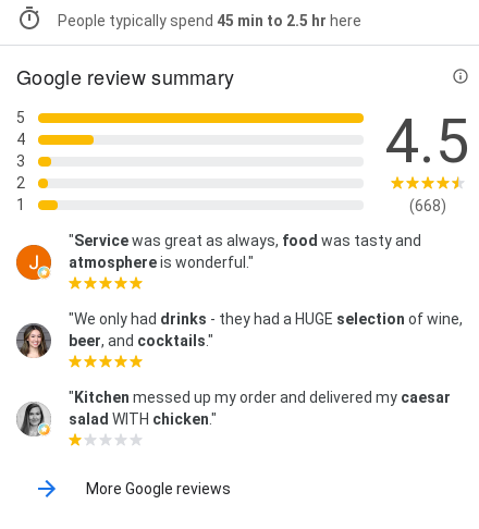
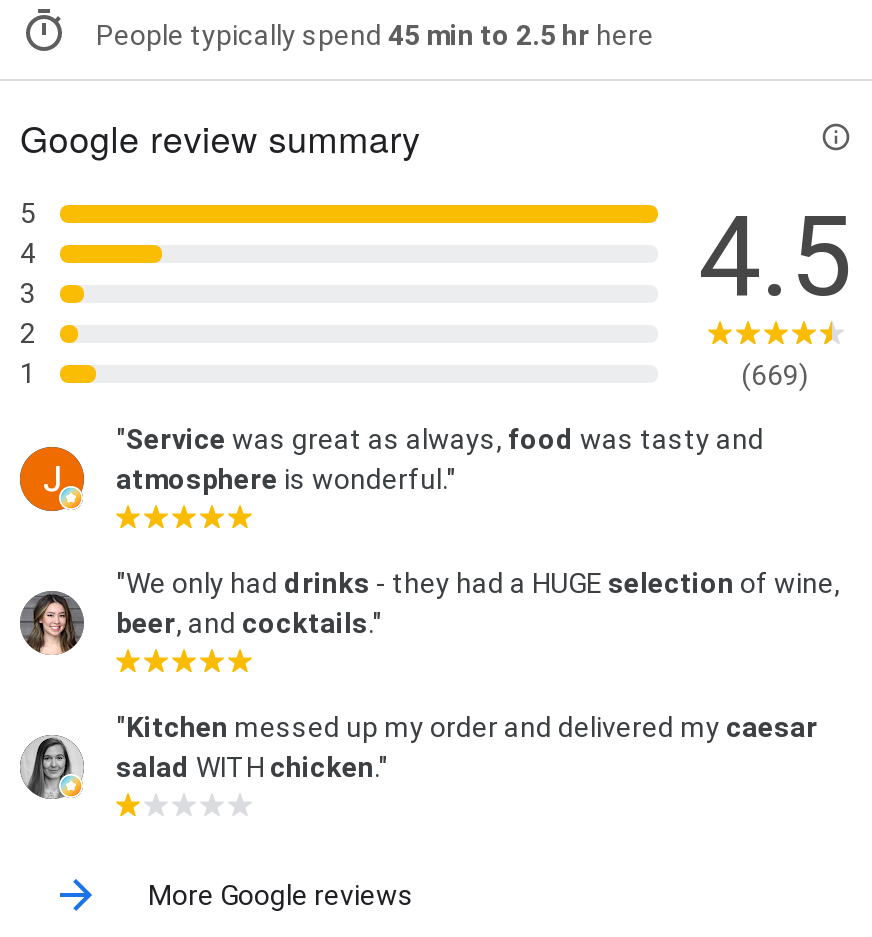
[409,197,446,214] (668) -> [741,358,809,390] (669)

